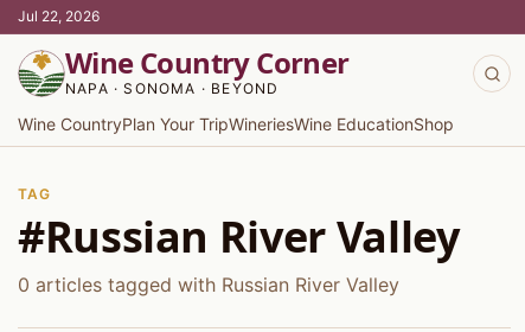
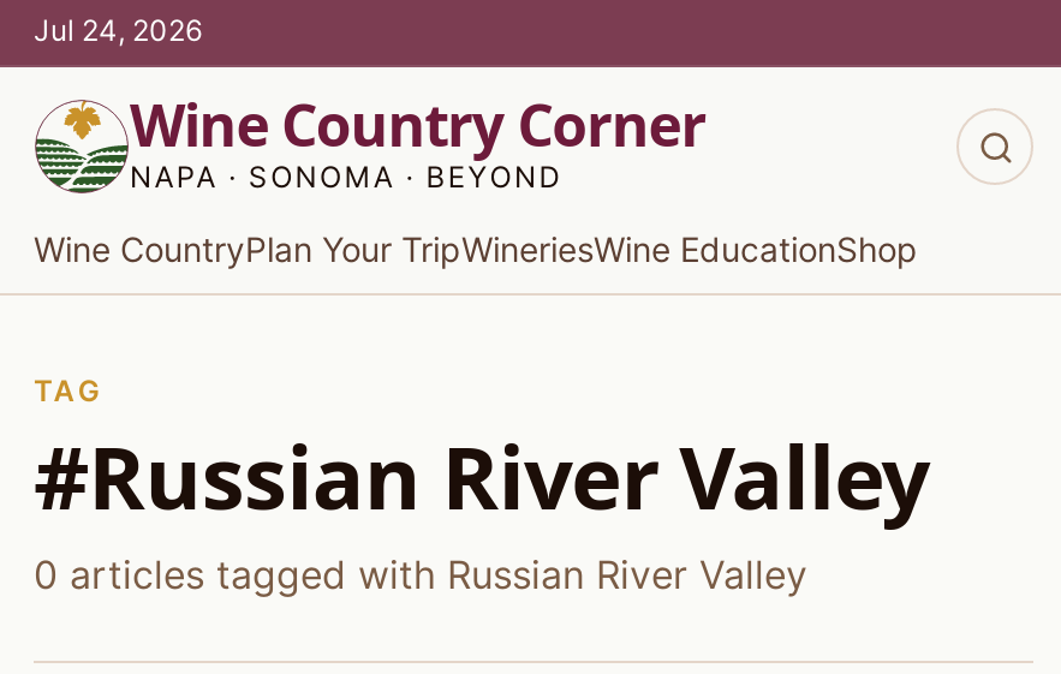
[18,7,100,25] Jul 22, 2026 -> [34,12,202,48] Jul 24, 2026

